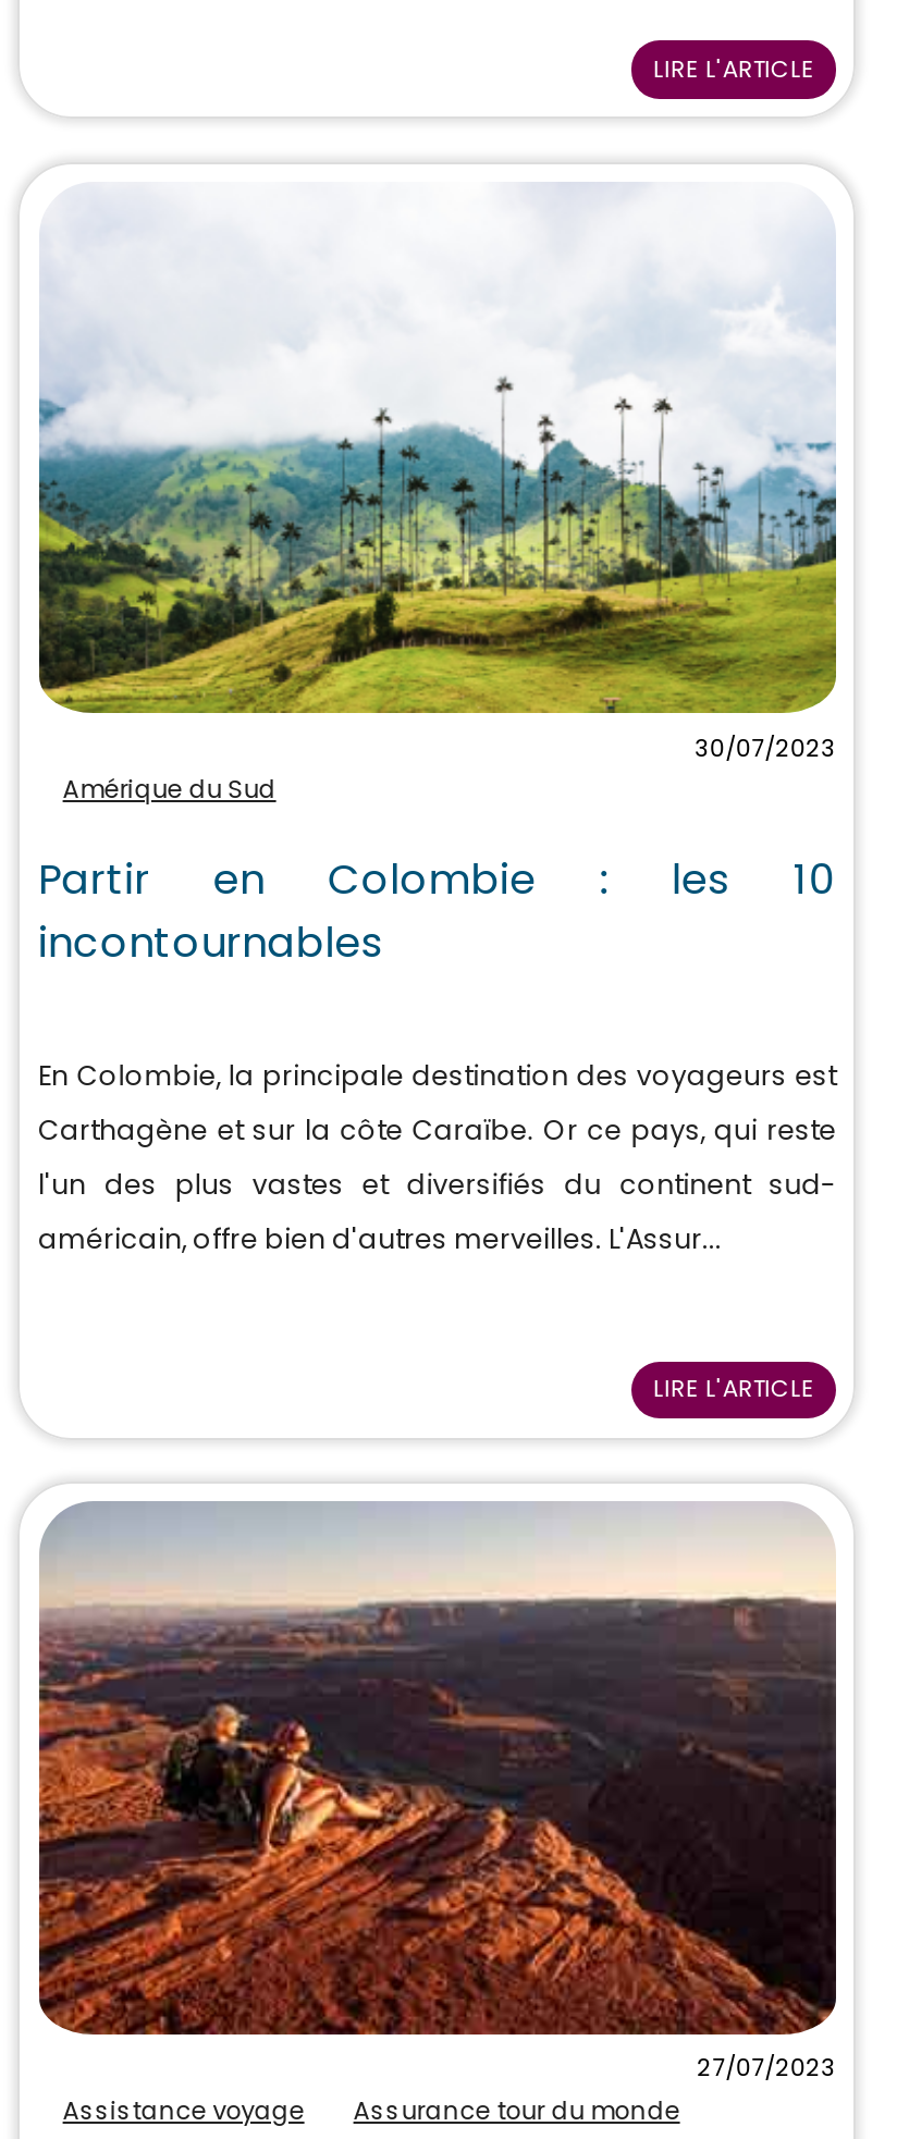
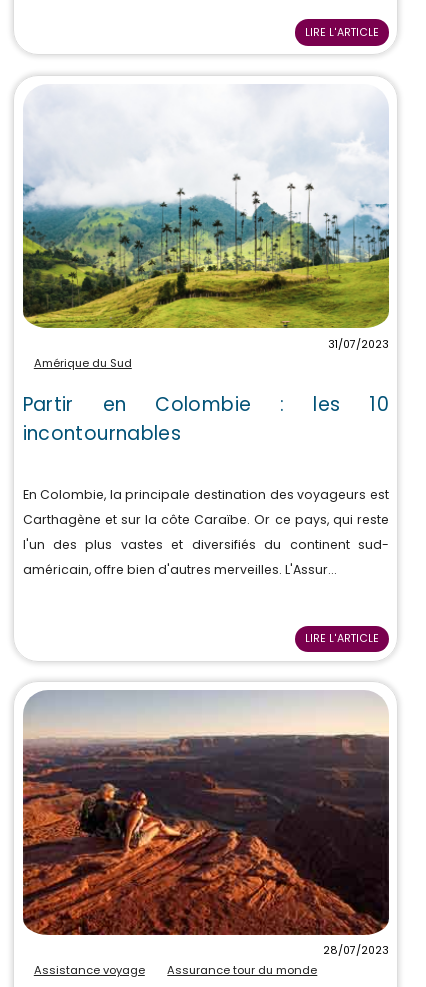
[695,732,836,765] 30/07/2023 -> [328,337,389,352] 31/07/2023
[697,2052,836,2084] 27/07/2023 -> [323,943,389,958] 28/07/2023

